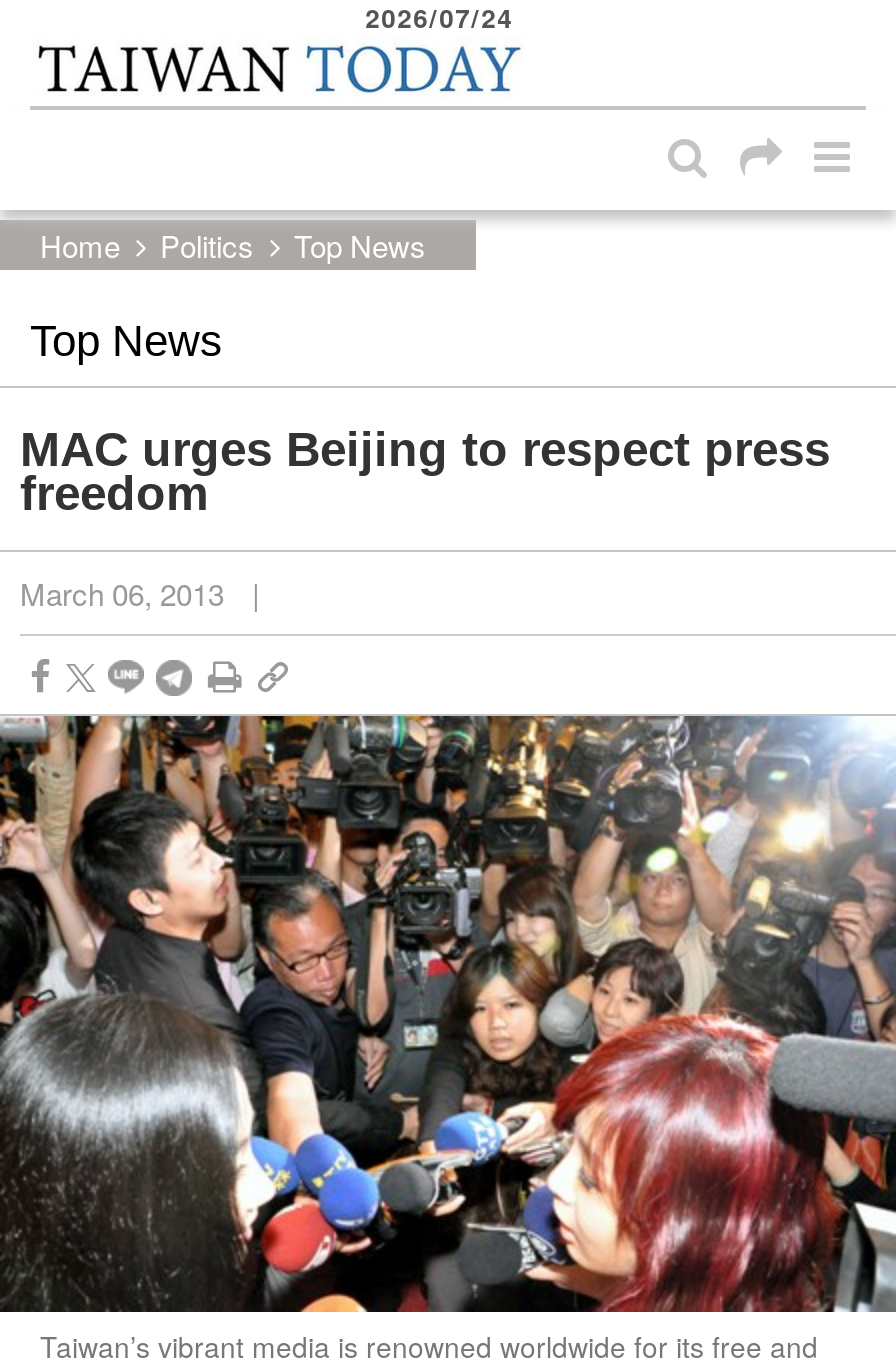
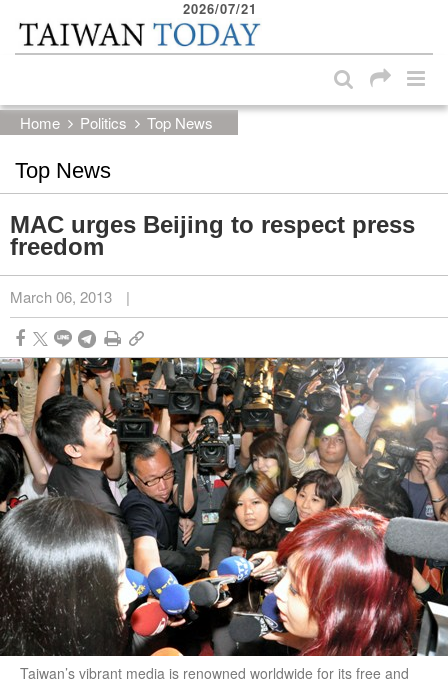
[365,0,513,36] 2026/07/24 -> [183,0,257,18] 2026/07/21

